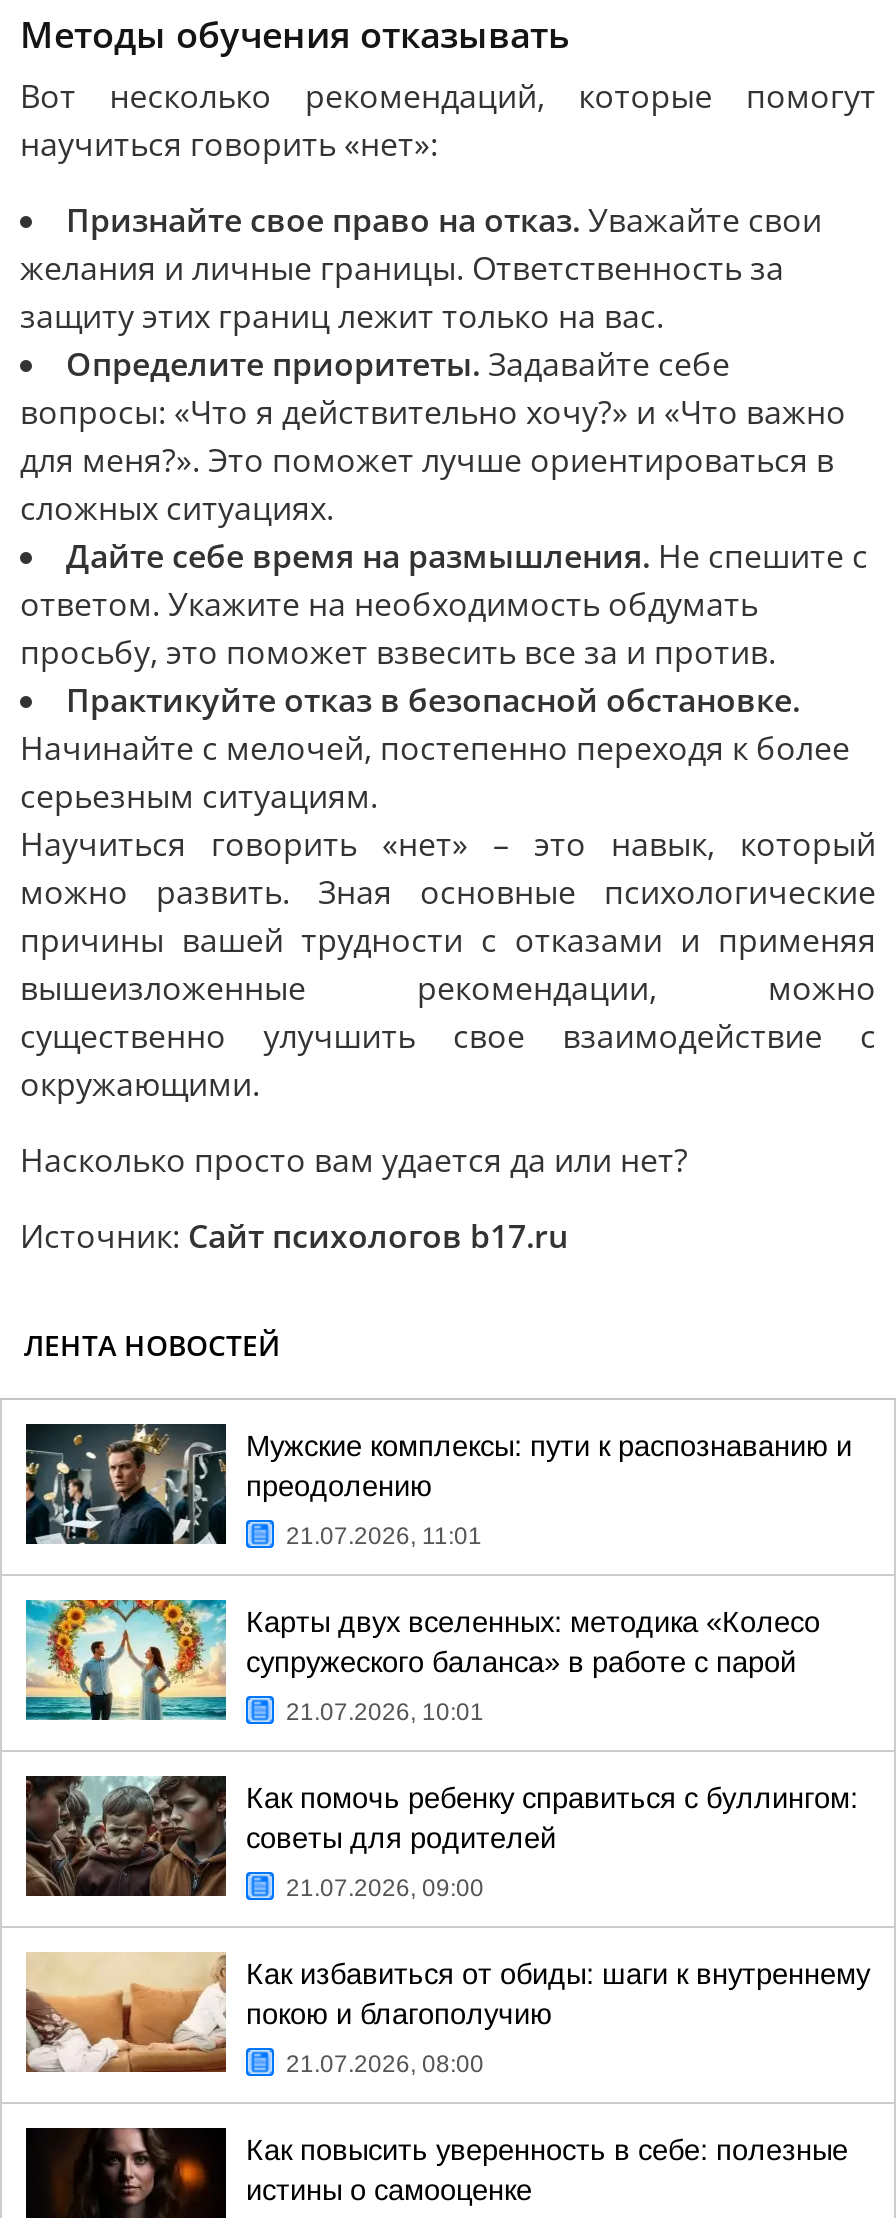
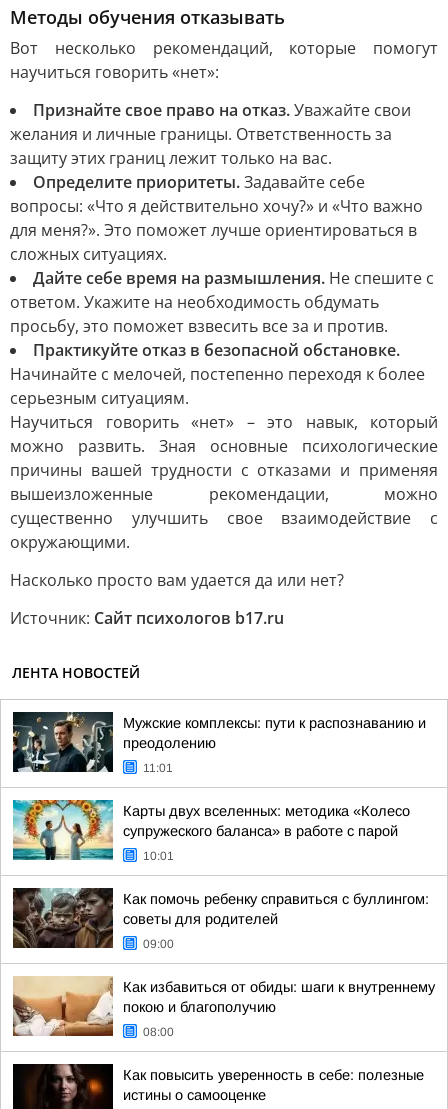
[286,1522,482,1550] 21.07.2026, 11:01 -> [143,761,173,775] 11:01
[286,1698,484,1726] 21.07.2026, 10:01 -> [143,849,174,863] 10:01
[286,1874,484,1902] 21.07.2026, 09:00 -> [143,937,174,951] 09:00
[286,2050,484,2078] 21.07.2026, 08:00 -> [143,1025,174,1039] 08:00

